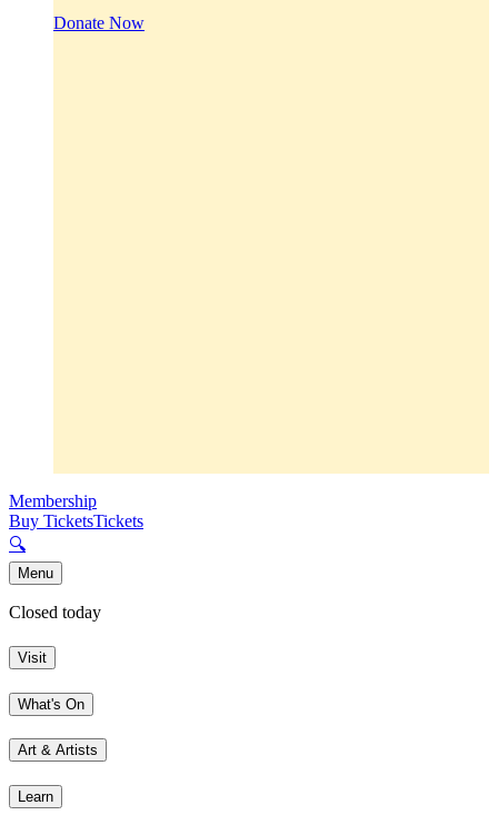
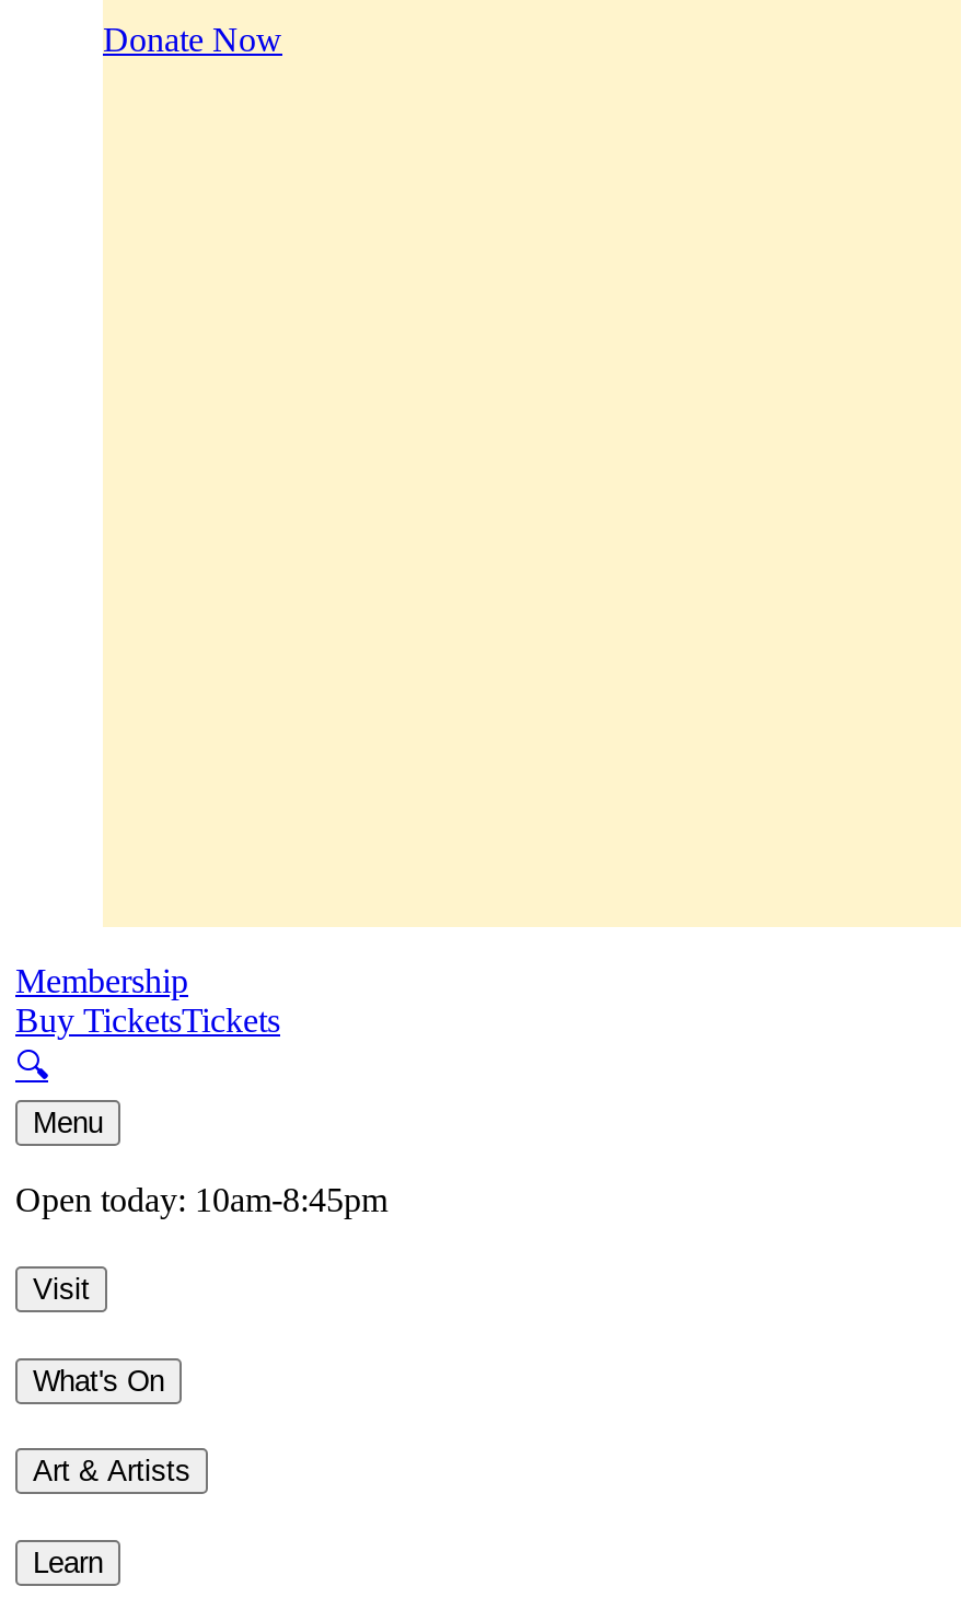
[9,603,101,622] Closed today -> [15,1182,387,1219] Open today: 10am-8:45pm

